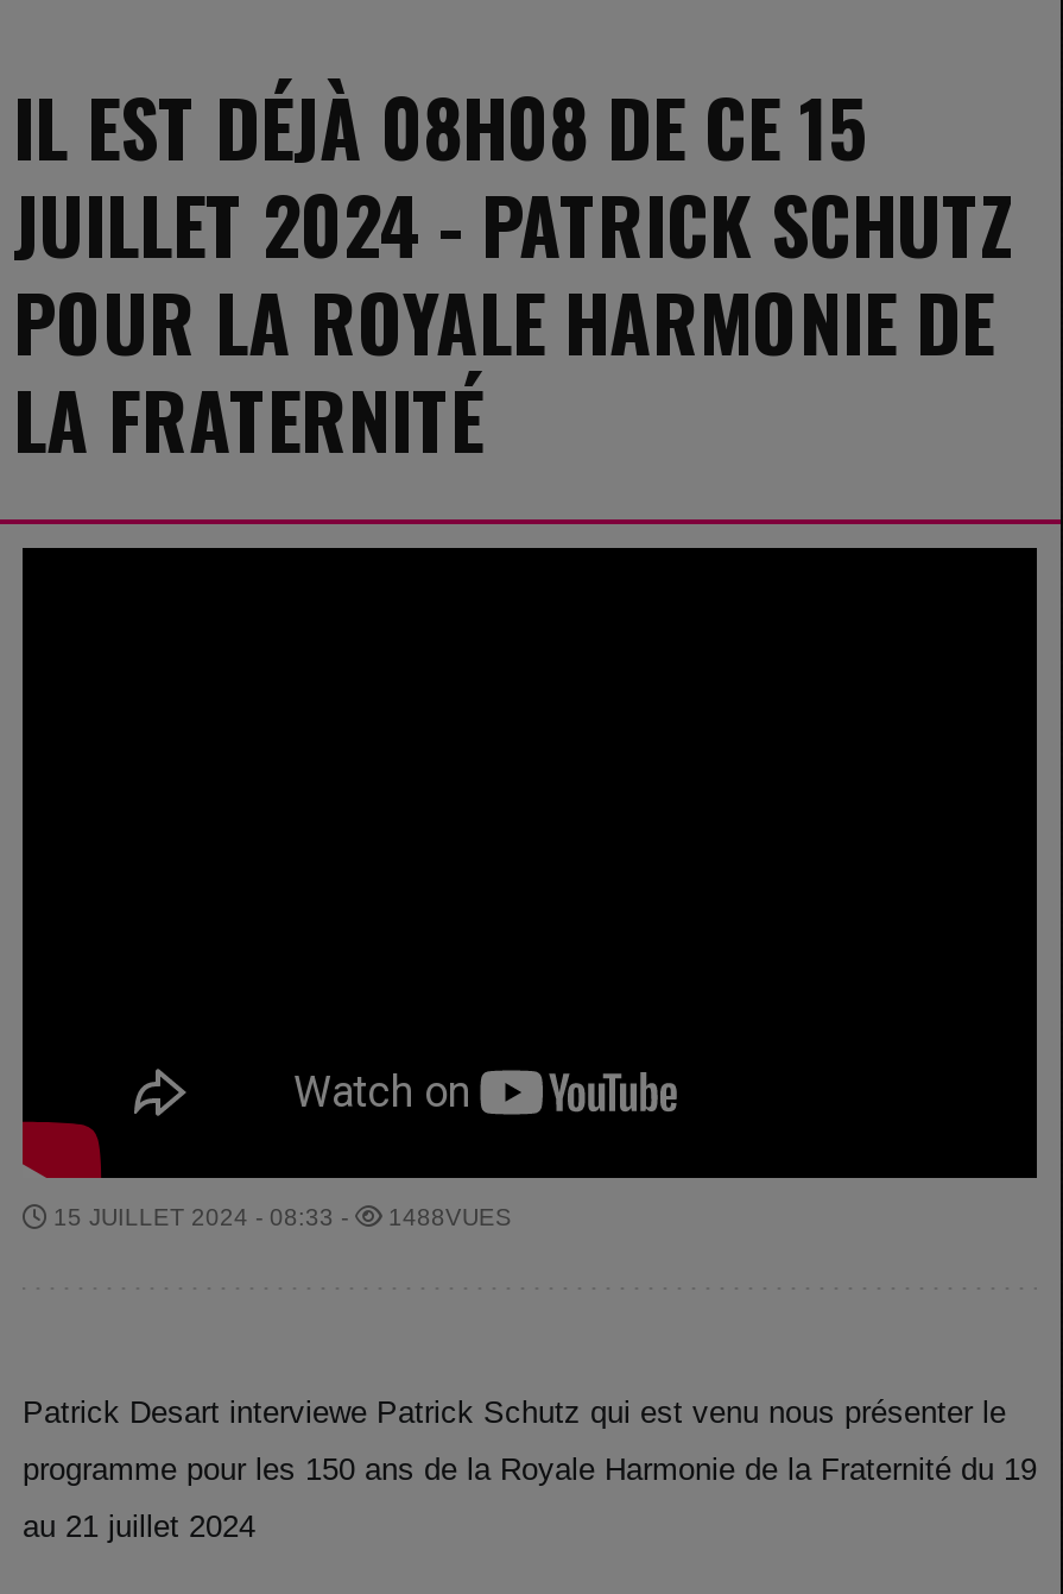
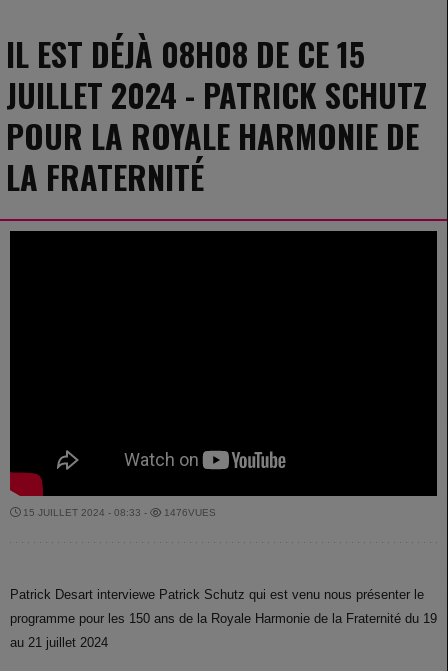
[46,1205,512,1231] 15 JUILLET 2024 - 08:33 - 1488VUES -> [20,507,216,518] 15 JUILLET 2024 - 08:33 - 1476VUES

